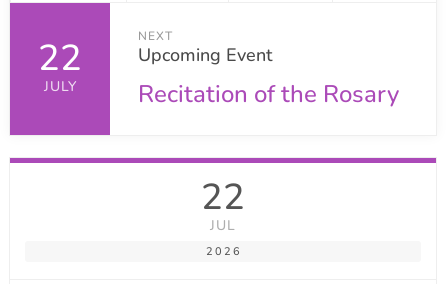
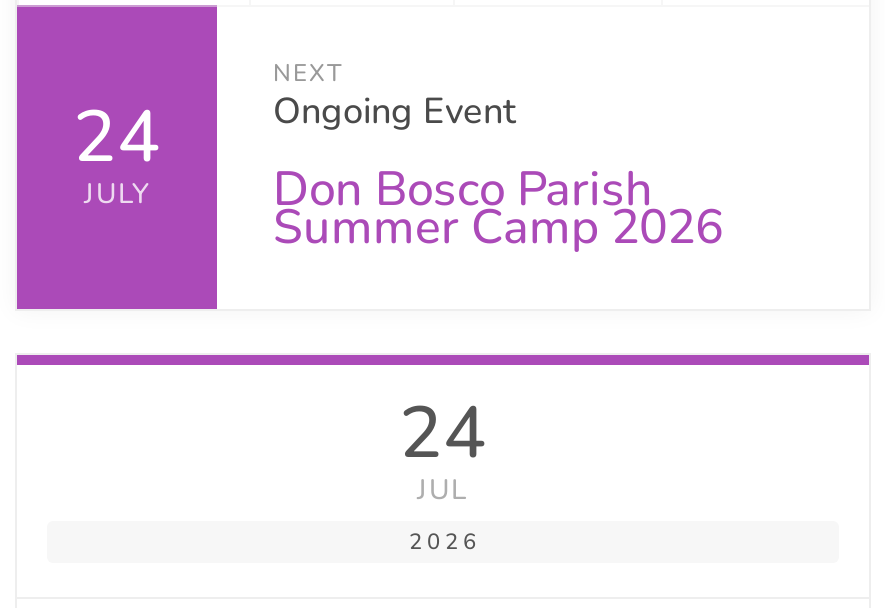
[38,34,82,83] 22 -> [73,88,161,186] 24
[138,42,399,109] Upcoming Event | Recitation of the Rosary -> [273,86,723,258] Ongoing Event | Don Bosco Parish | Summer Camp 2026
[201,172,245,221] 22 -> [399,384,487,482] 24

